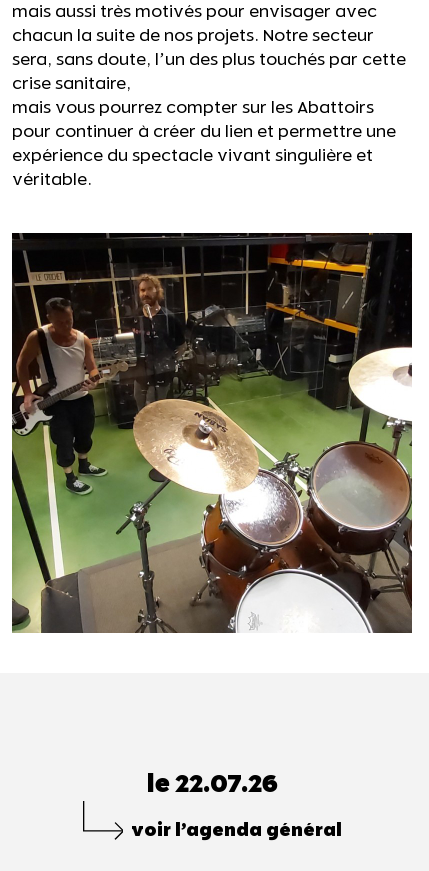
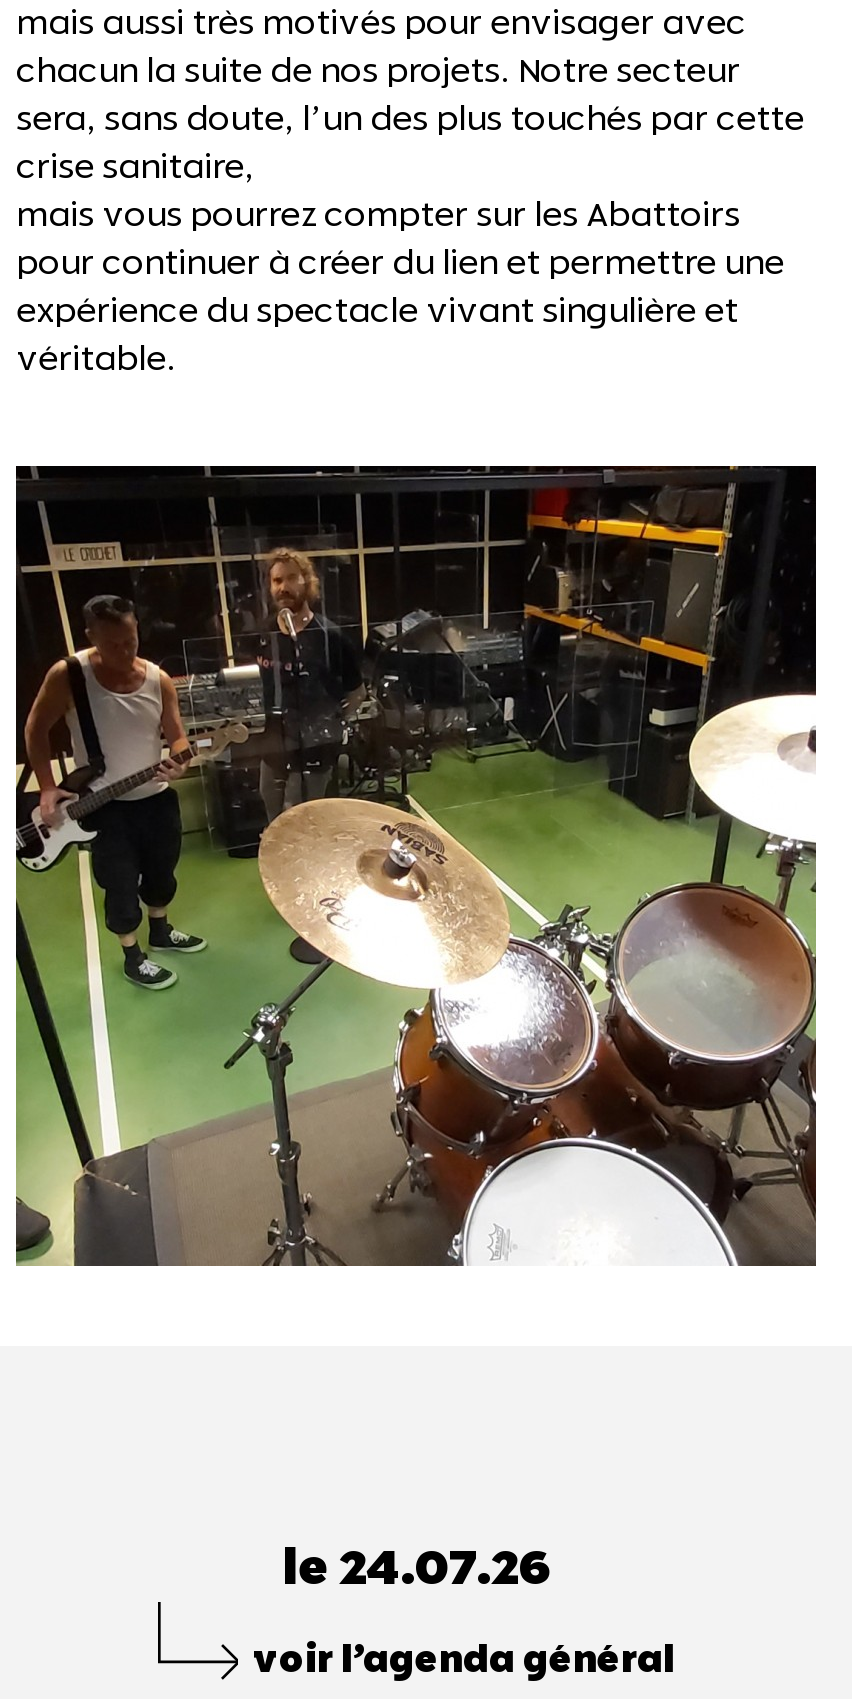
[146,770,277,799] le 22.07.26 -> [282,1540,550,1598] le 24.07.26

